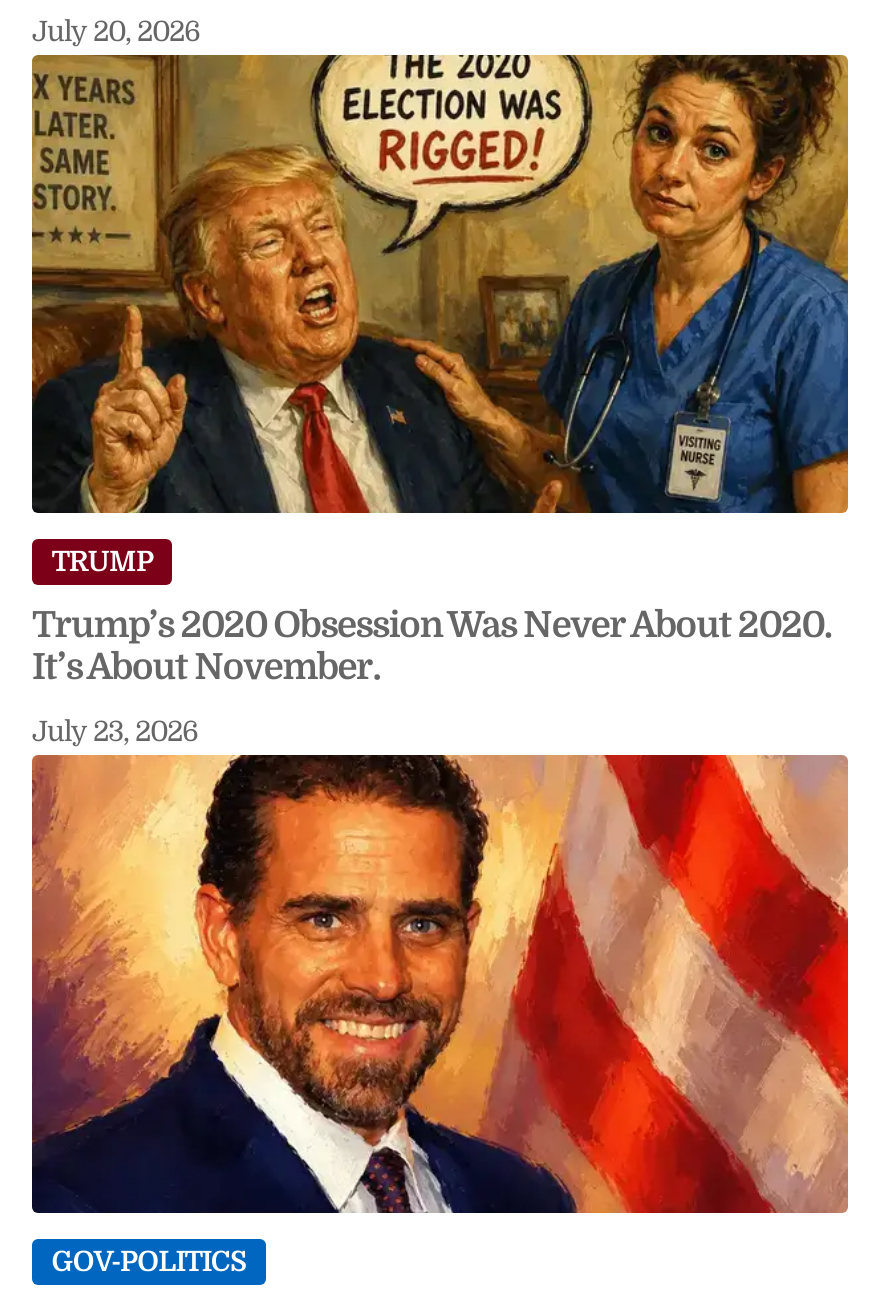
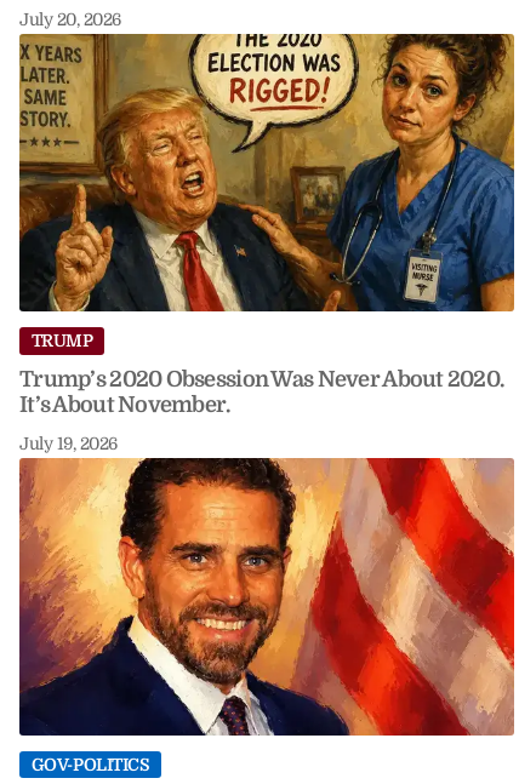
[32,714,197,746] July 23, 2026 -> [19,433,117,453] July 19, 2026

